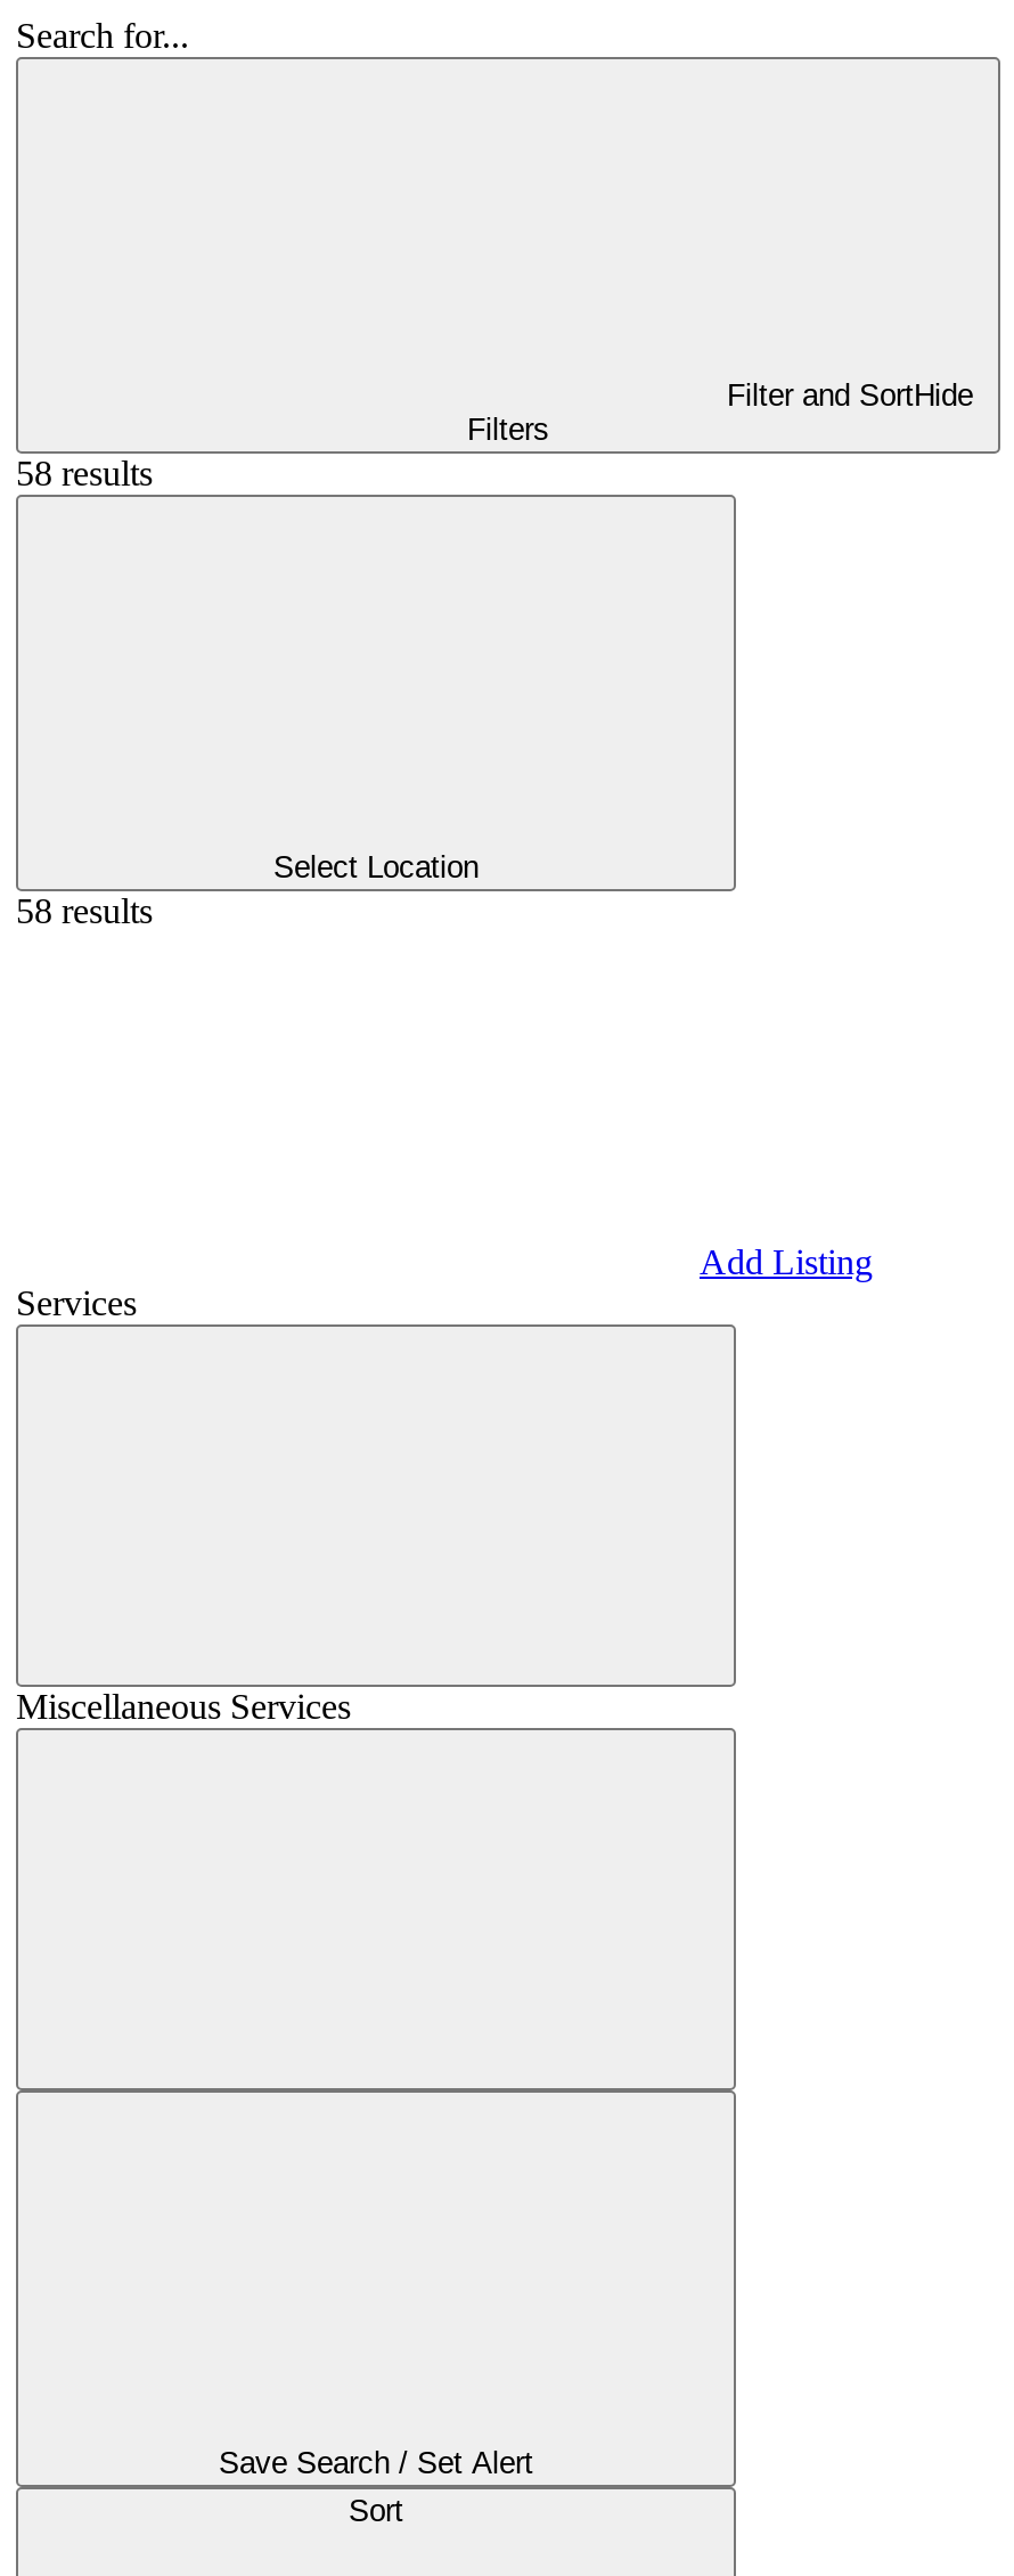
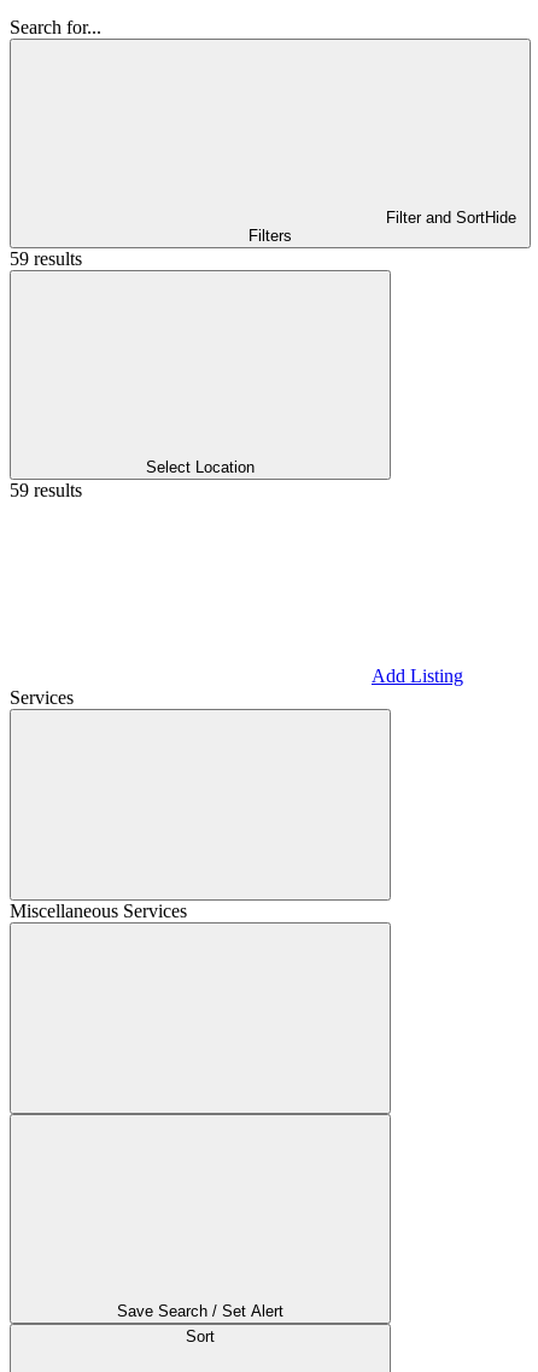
[16,454,153,492] 58 results -> [10,248,82,269] 59 results
[16,891,153,930] 58 results -> [10,480,82,500] 59 results

